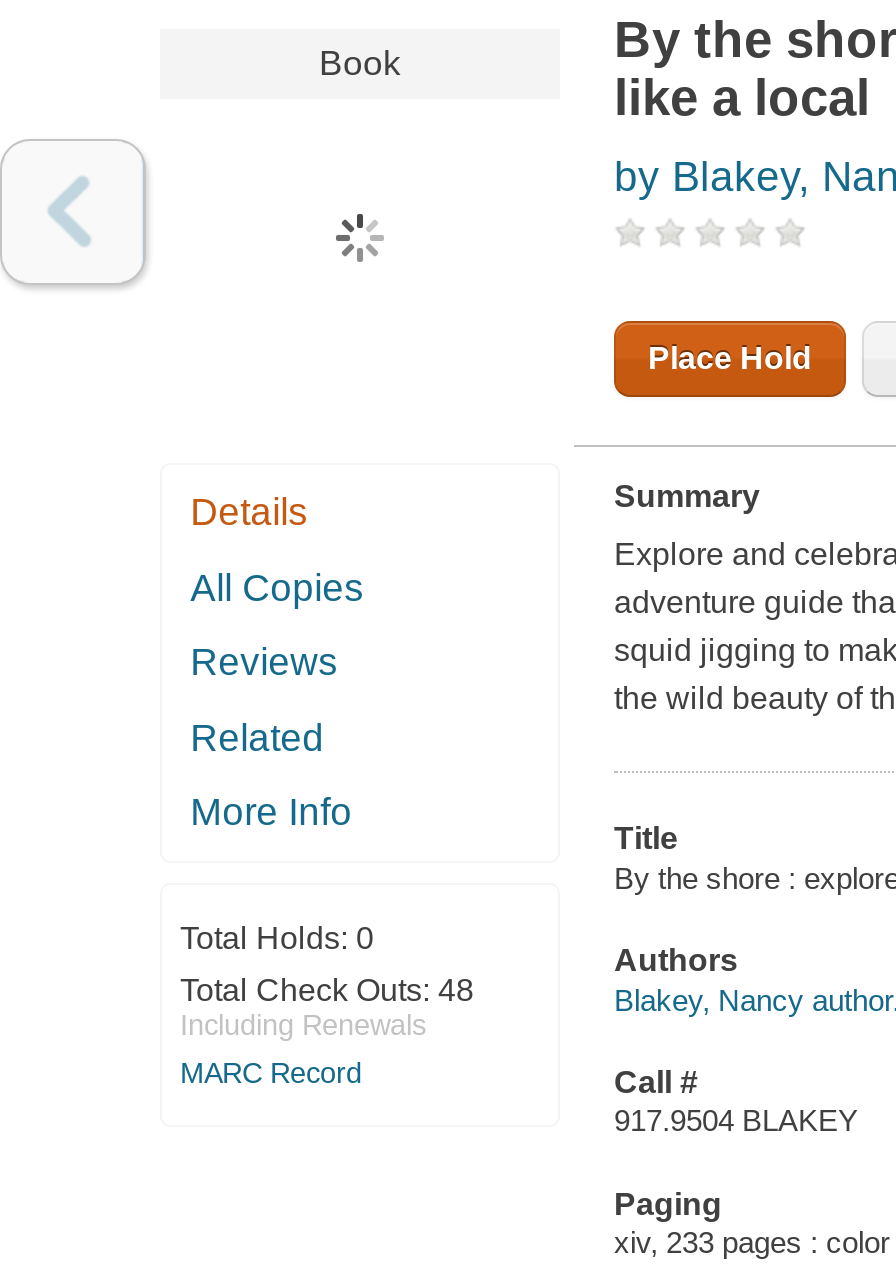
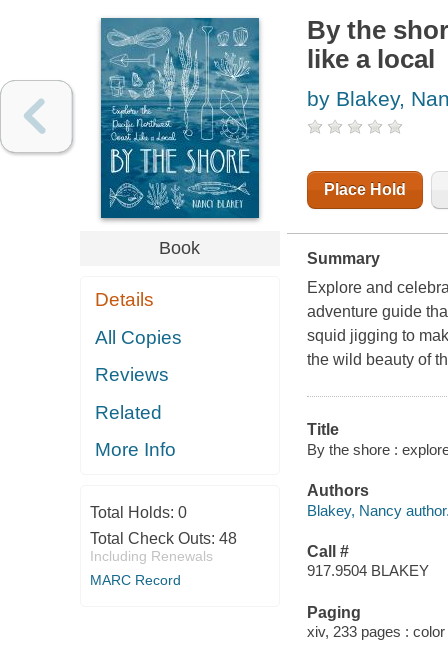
moved [319,43,401,83] -> [159,238,200,258]: Book
none -> [99,17,261,222] [image]
moved [180,491,474,1088] -> [90,289,237,588]: Details | All Copies | Reviews | ... | Including Renewals | MARC Record

